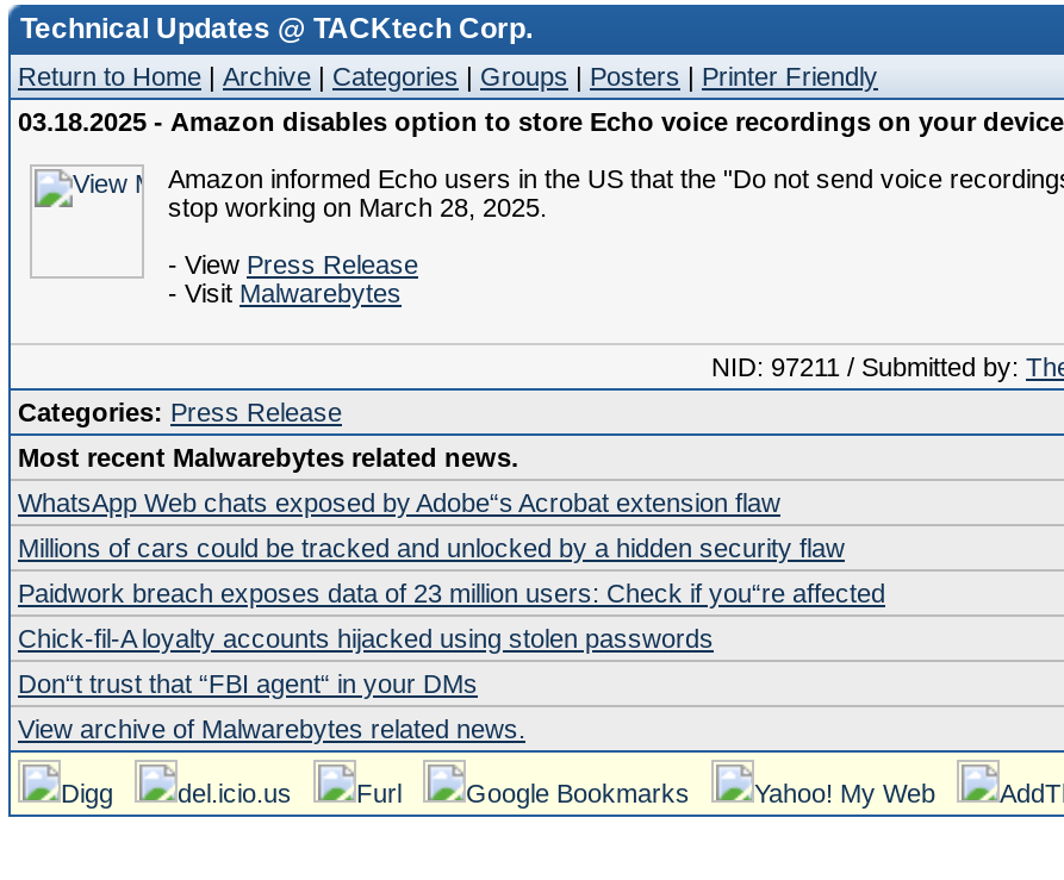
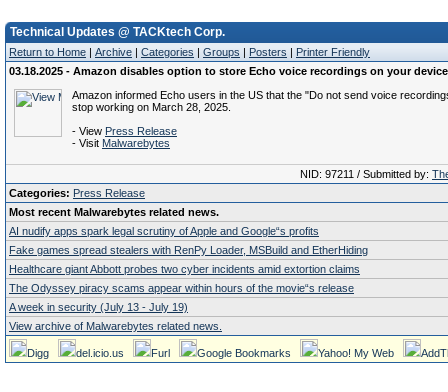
[18,488,780,517] WhatsApp Web chats exposed by Adobe“s Acrobat extension flaw -> [9,225,319,237] AI nudify apps spark legal scrutiny of Apple and Google“s profits
[18,533,845,562] Millions of cars could be tracked and unlocked by a hidden security flaw -> [9,244,368,256] Fake games spread stealers with RenPy Loader, MSBuild and EtherHiding
[18,579,885,607] Paidwork breach exposes data of 23 million users: Check if you“re affected -> [9,263,360,275] Healthcare giant Abbott probes two cyber incidents amid extortion claims
[18,624,714,653] Chick-fil-A loyalty accounts hijacked using stolen passwords -> [9,282,354,294] The Odyssey piracy scams appear within hours of the movie“s release
[18,669,478,698] Don“t trust that “FBI agent“ in your DMs -> [9,301,188,313] A week in security (July 13 - July 19)

